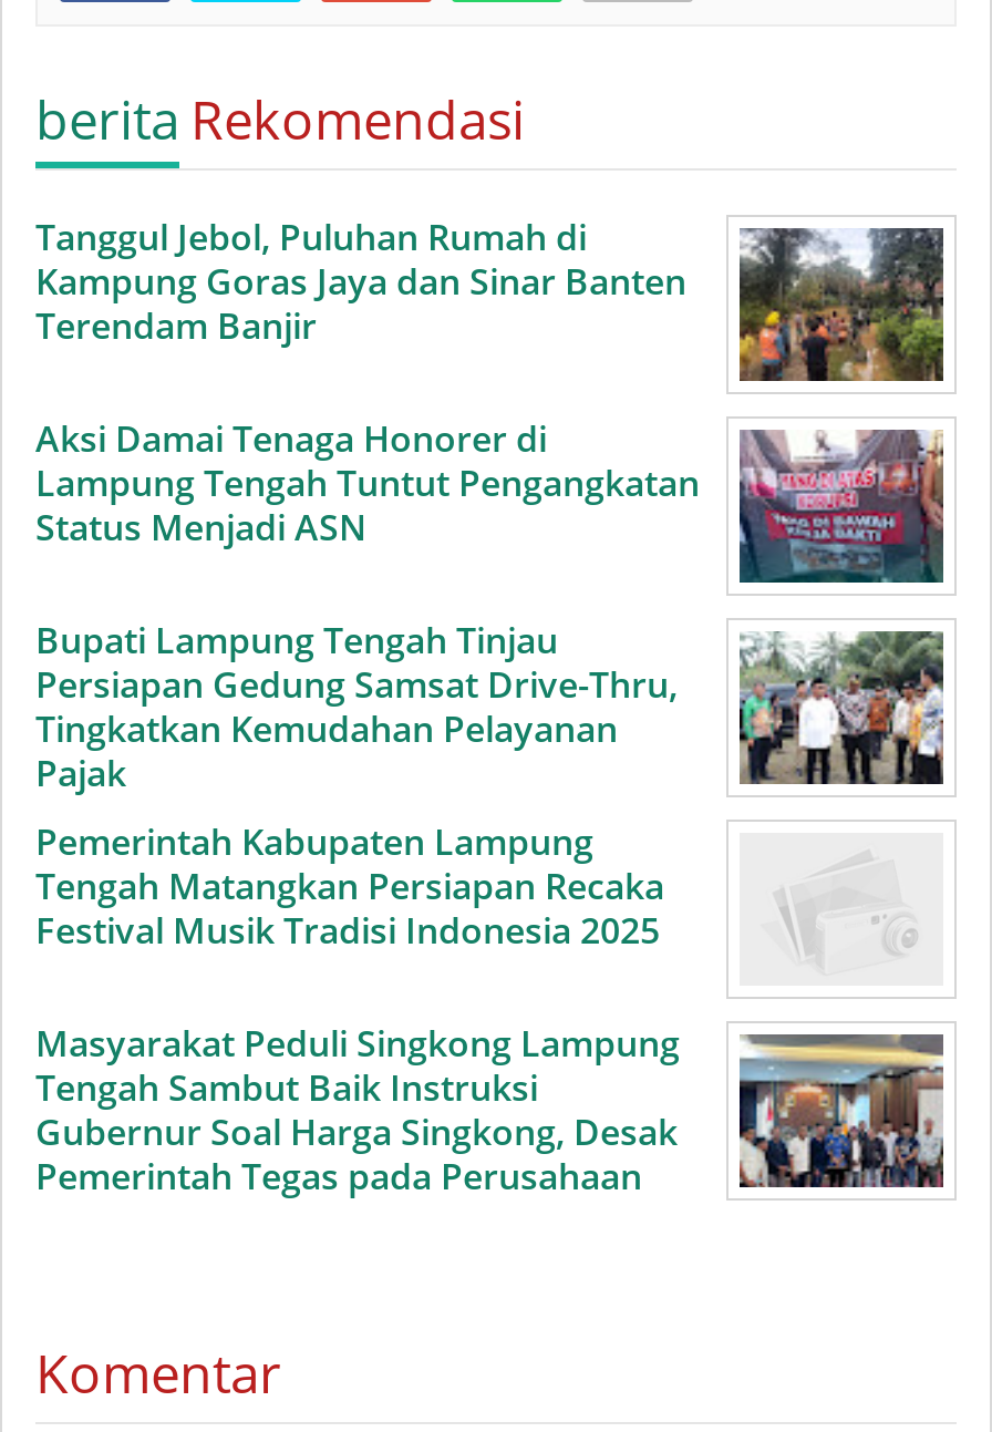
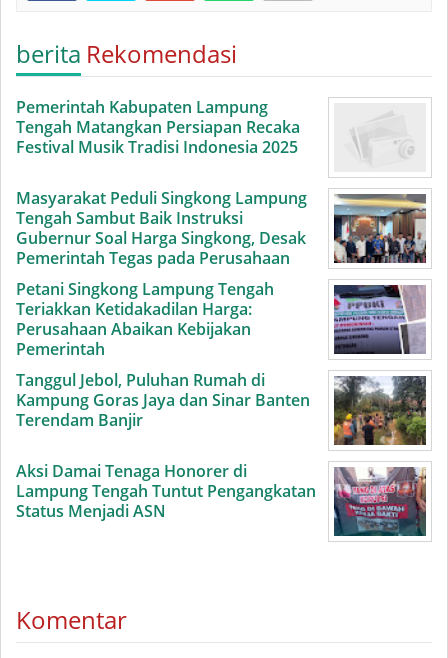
moved [35,213,945,552] -> [16,369,427,522]: [image] | Tanggul Jebol, Puluhan Rumah di | Kampung Goras Jaya dan Sinar Banten | Terendam Banjir | Aksi Damai Tenaga Honorer di | Lampung Tengah Tuntut Pengangkatan | Status Menjadi ASN
[35,616,678,797] Bupati Lampung Tengah Tinjau | Persiapan Gedung Samsat Drive-Thru, | Tingkatkan Kemudahan Pelayanan | Pajak -> none
[737,629,943,786] [image] -> [333,284,426,355] [image]
moved [35,817,948,1201] -> [16,96,428,269]: [image] | Pemerintah Kabupaten Lampung | Tengah Matangkan Persiapan Recaka | Festival Musik Tradisi Indonesia 2025 | Masyarakat Peduli Singkong Lampung | Tengah Sambut Baik Instruksi | Gubernur Soal Harga Singkong, Desak | Pemerintah Tegas pada Perusahaan
none -> [16,278,274,360] Petani Singkong Lampung Tengah | Teriakkan Ketidakadilan Harga: | Perusahaan Abaikan Kebijakan | Pemerintah

